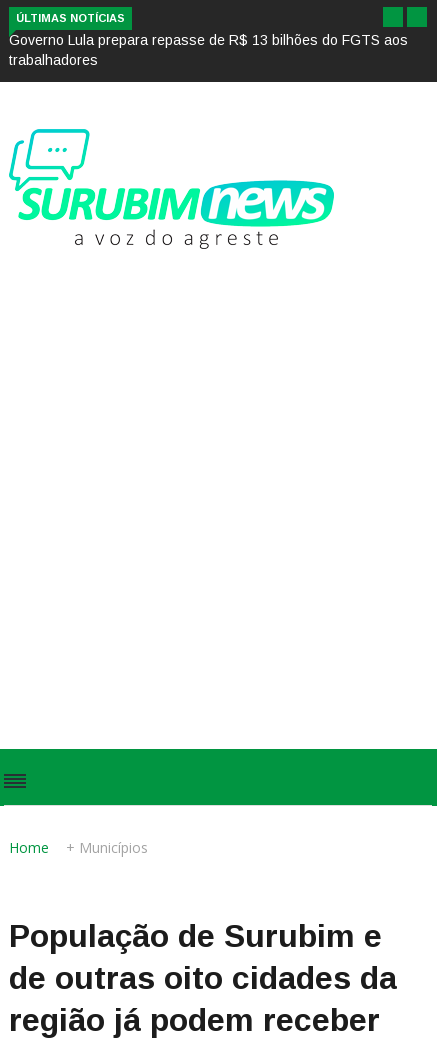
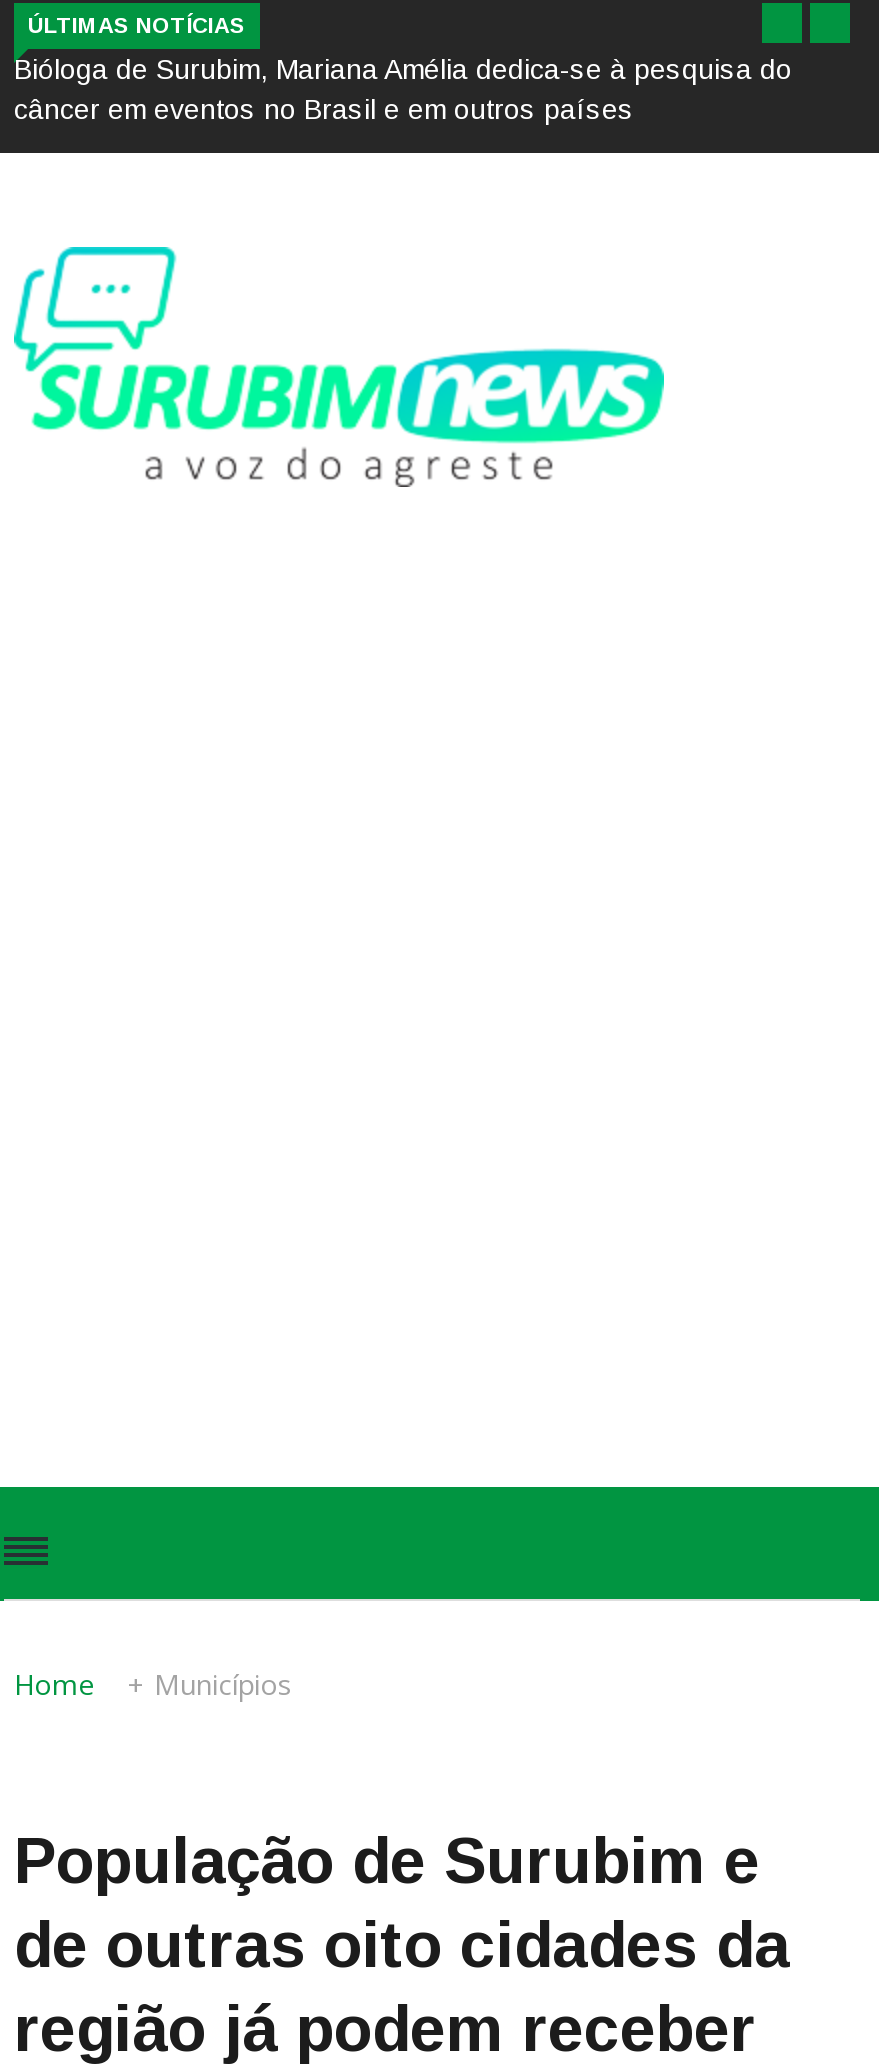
[9,32,408,68] Governo Lula prepara repasse de R$ 13 bilhões do FGTS aos | trabalhadores -> [14,53,792,125] Bióloga de Surubim, Mariana Amélia dedica-se à pesquisa do | câncer em eventos no Brasil e em outros países

